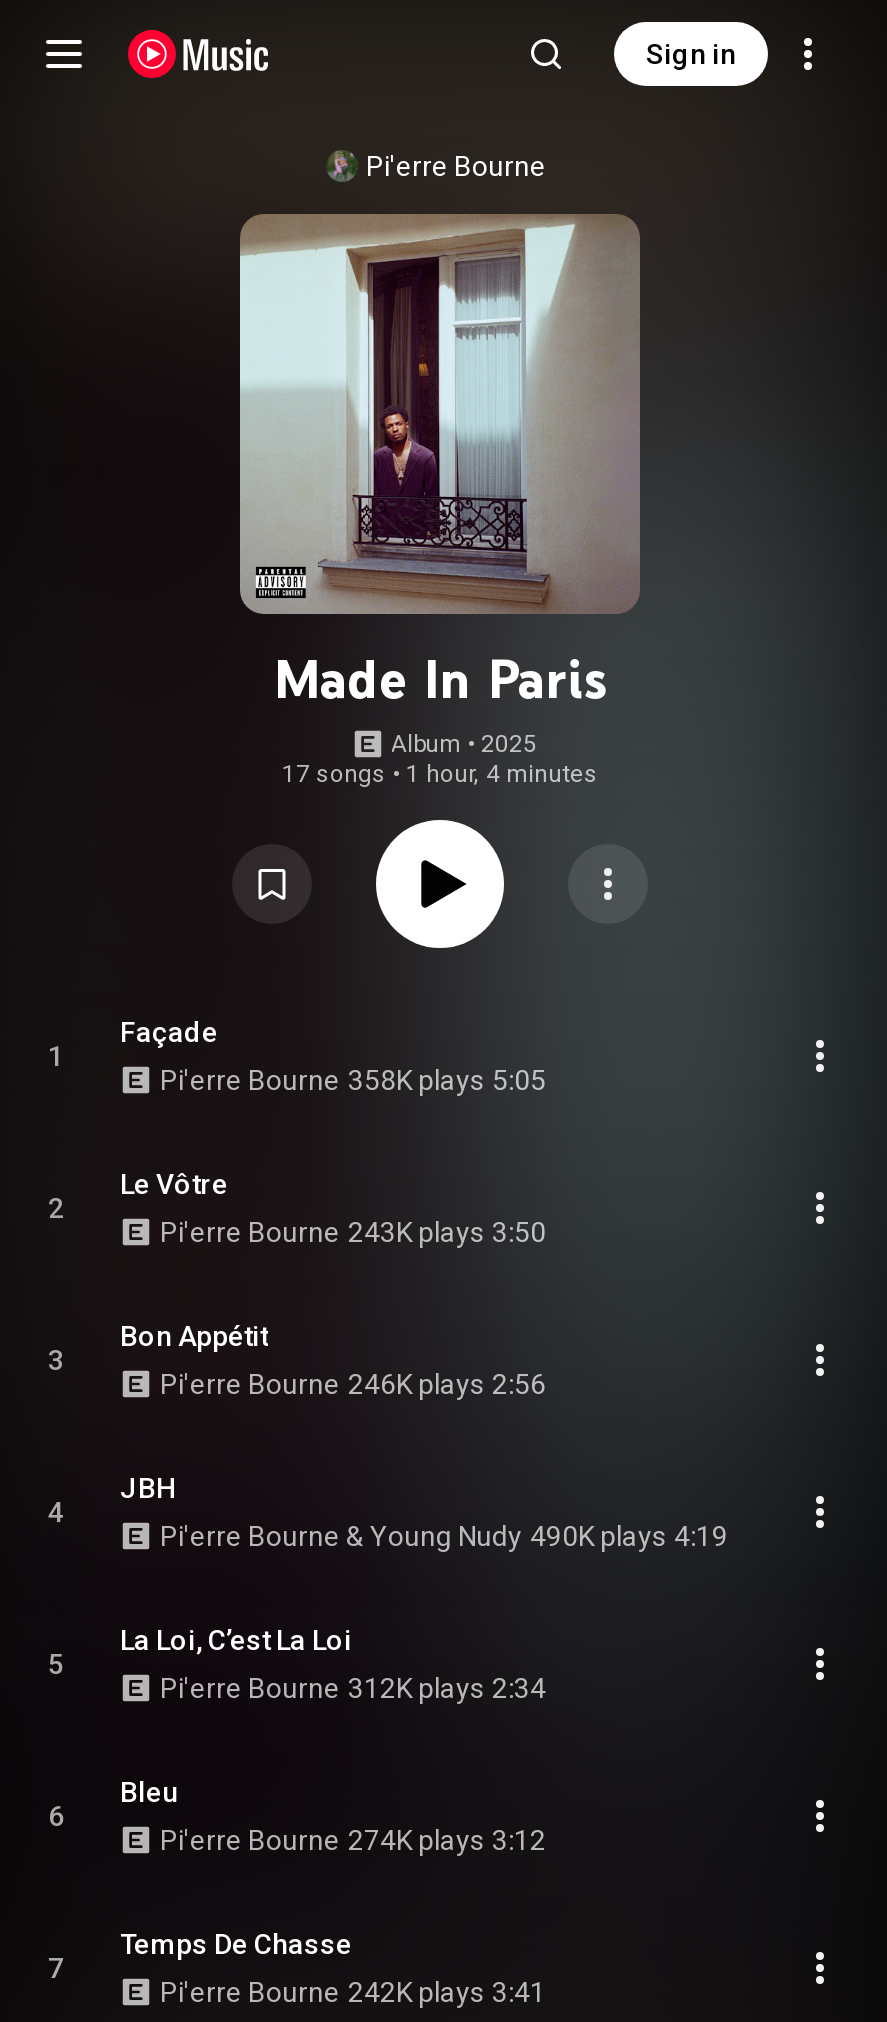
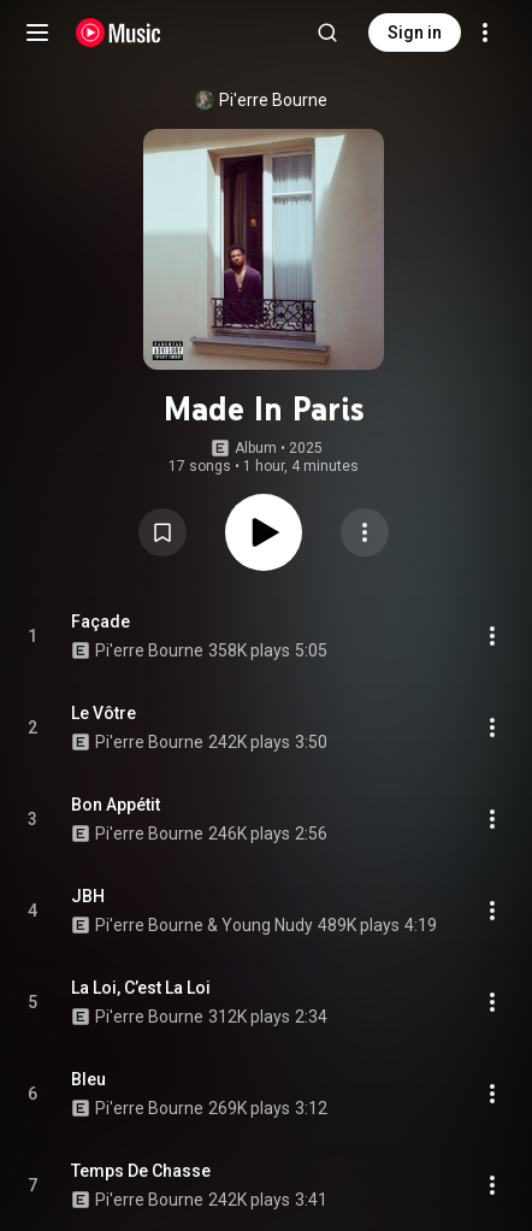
[160,1216,546,1248] Pi'erre Bourne 243K plays 3:50 -> [95,732,327,752] Pi'erre Bourne 242K plays 3:50
[160,1520,728,1552] Pi'erre Bourne & Young Nudy 490K plays 4:19 -> [95,915,437,935] Pi'erre Bourne & Young Nudy 489K plays 4:19
[160,1824,546,1856] Pi'erre Bourne 274K plays 3:12 -> [95,1099,327,1118] Pi'erre Bourne 269K plays 3:12

